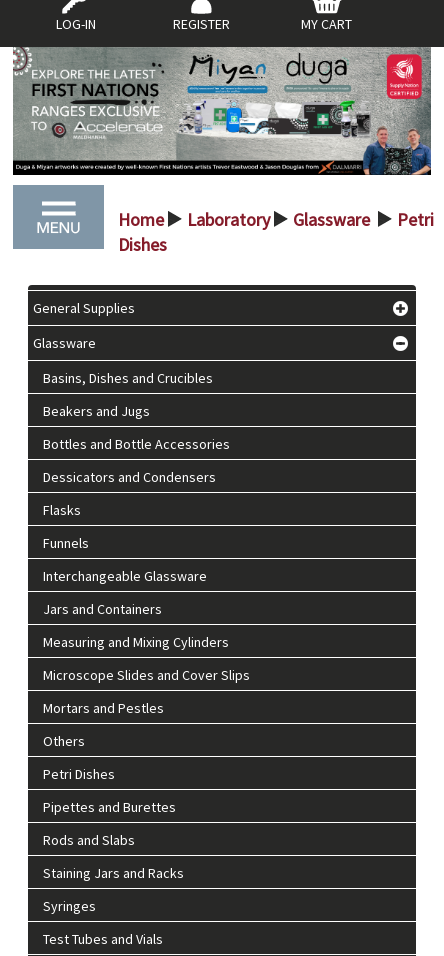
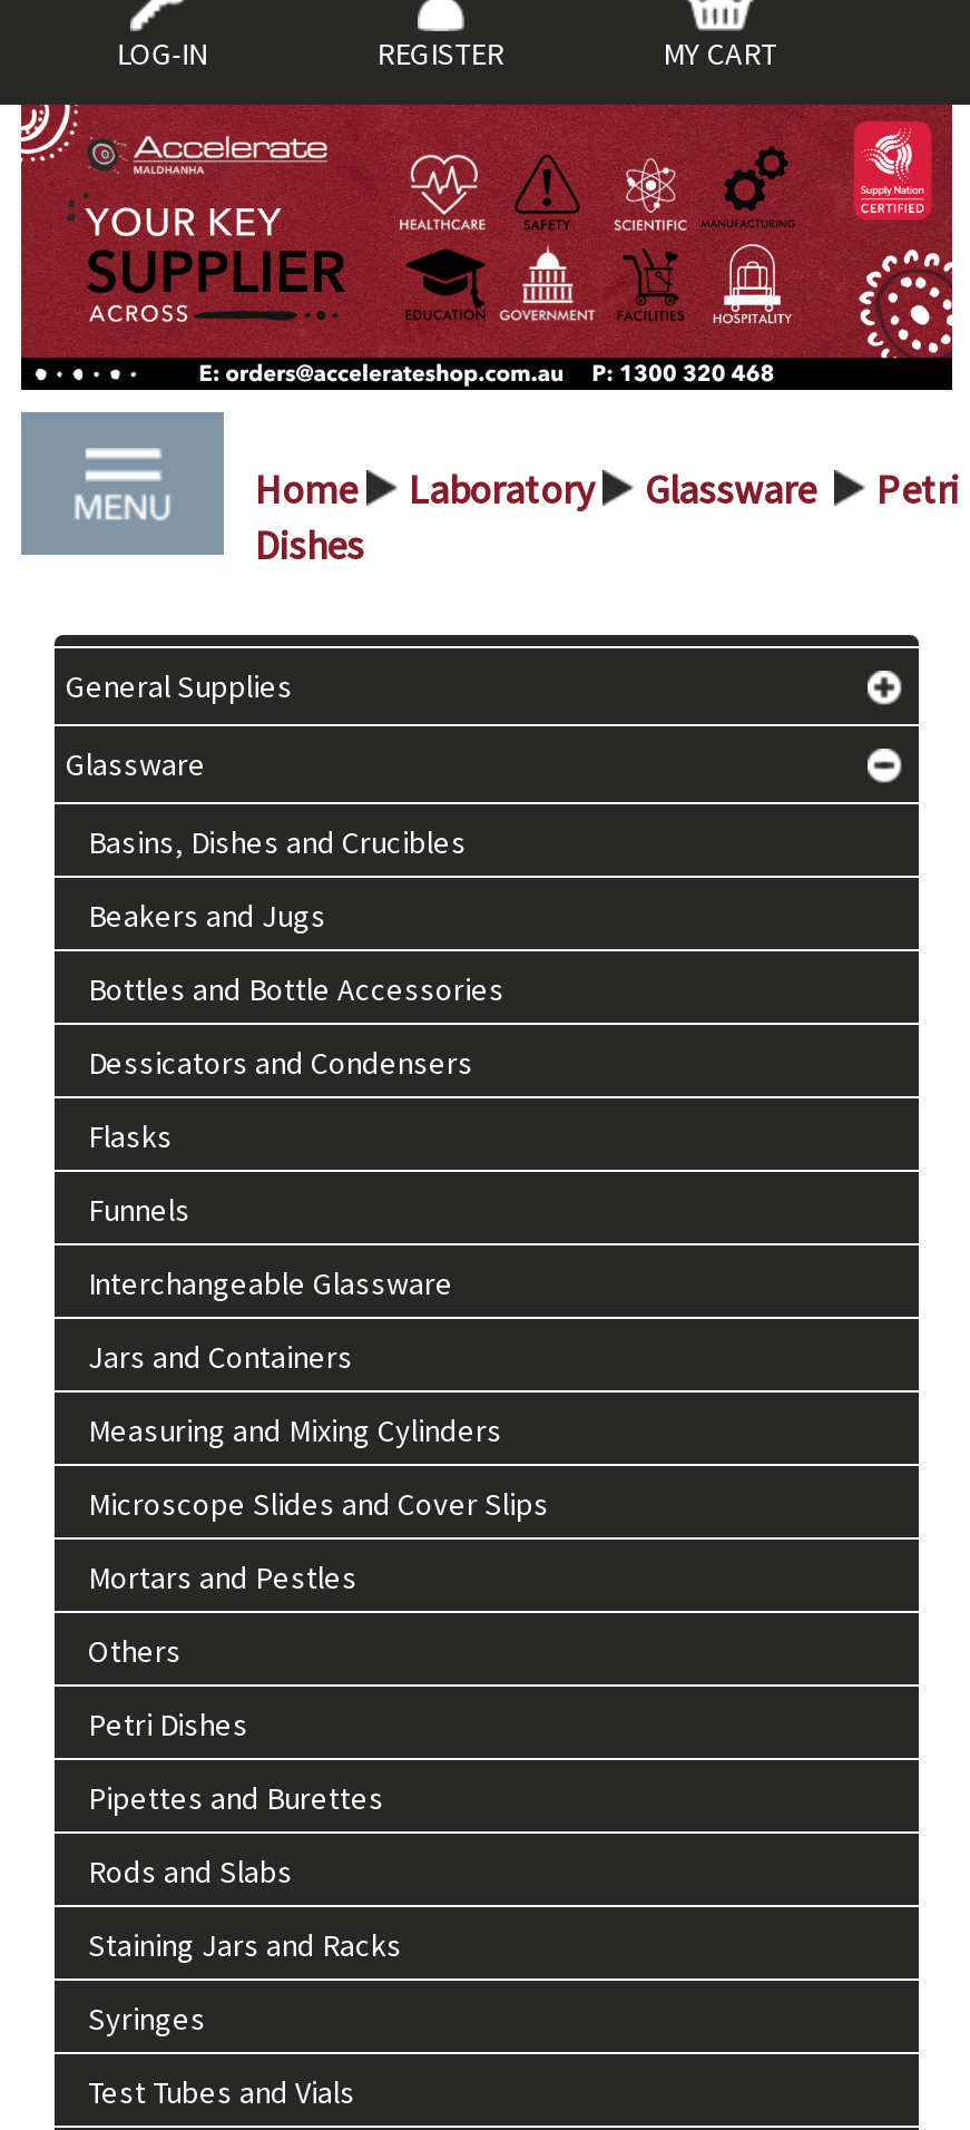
[12,46,432,176] [image] -> [19,105,954,390] [image]

